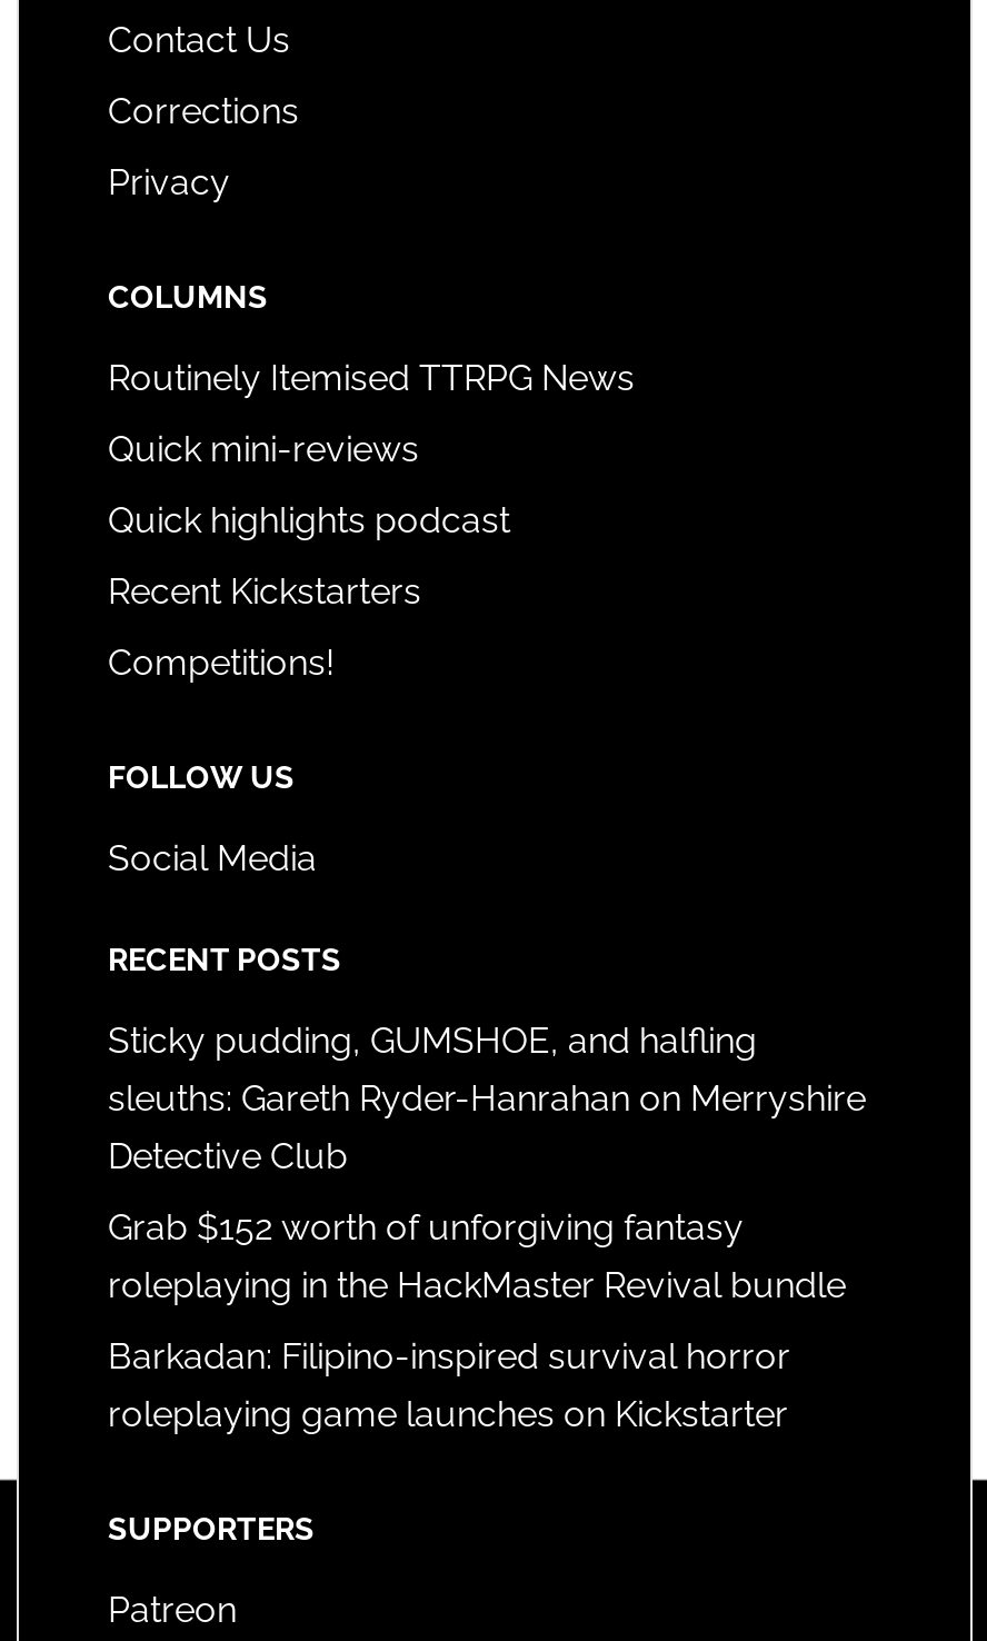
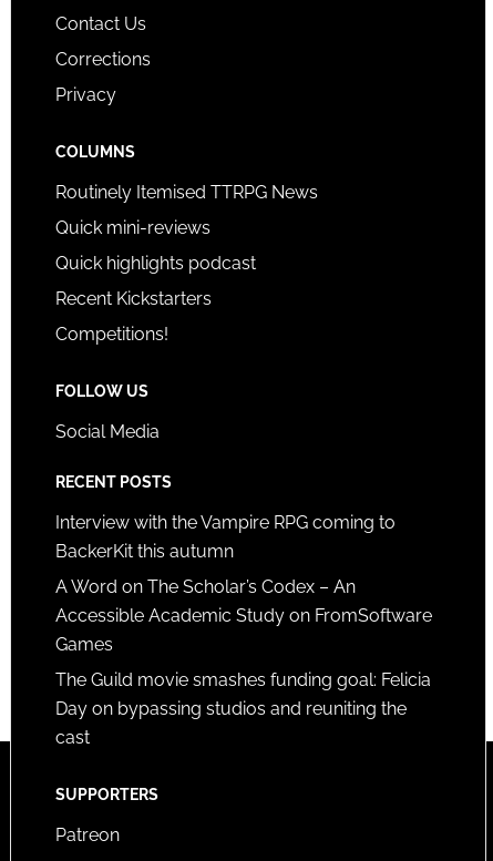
[108,1020,866,1177] Sticky pudding, GUMSHOE, and halfling | sleuths: Gareth Ryder-Hanrahan on Merryshire | Detective Club -> [55,512,396,562] Interview with the Vampire RPG coming to | BackerKit this autumn
[108,1206,846,1306] Grab $152 worth of unforgiving fantasy | roleplaying in the HackMaster Revival bundle -> [55,576,432,655] A Word on The Scholar’s Codex – An | Accessible Academic Study on FromSoftware | Games
[108,1335,790,1435] Barkadan: Filipino-inspired survival horror | roleplaying game launches on Kickstarter -> [55,669,431,748] The Guild movie smashes funding goal: Felicia | Day on bypassing studios and reuniting the | cast

